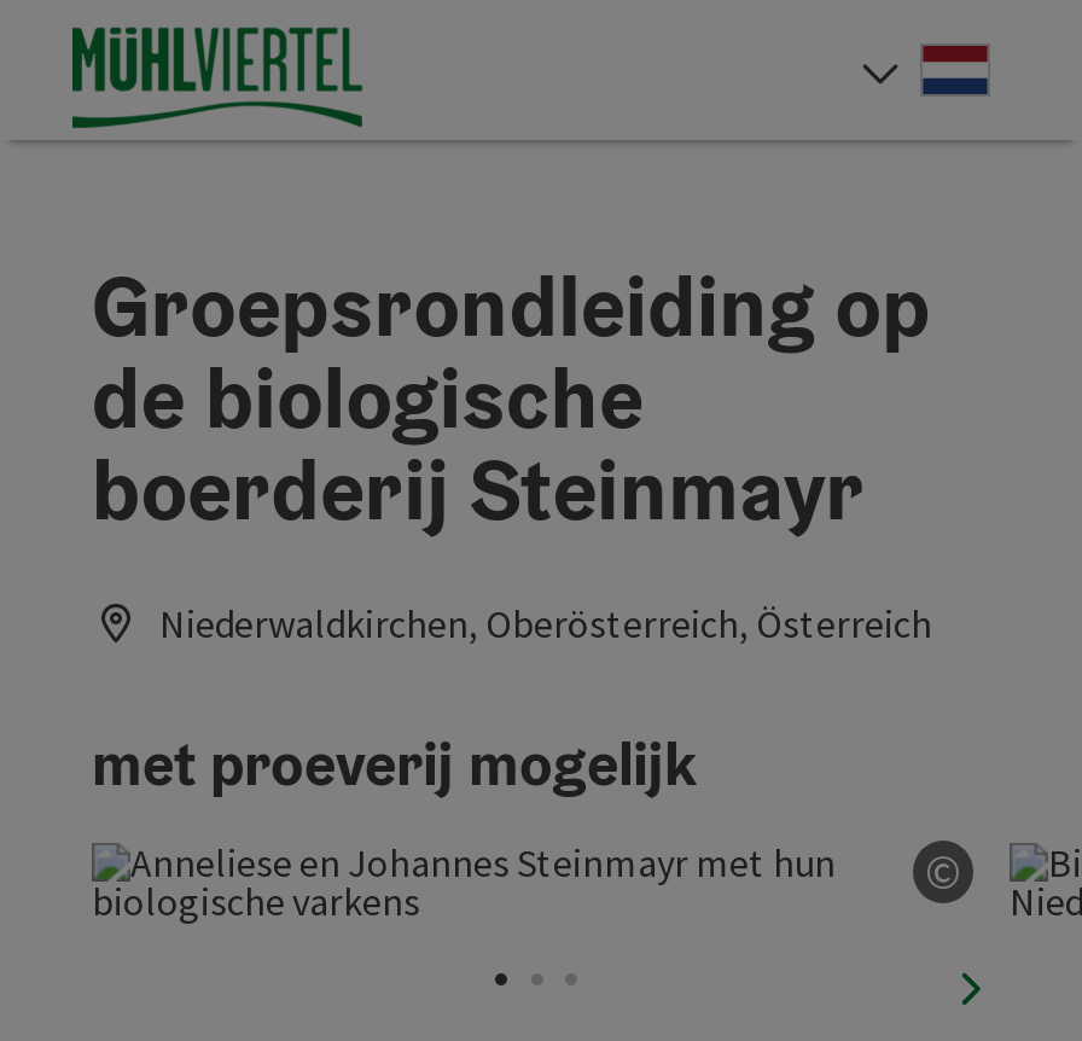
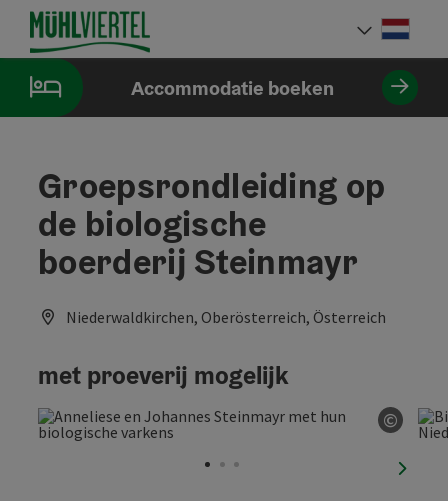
none -> [131,74,334,100] Accommodatie boeken

